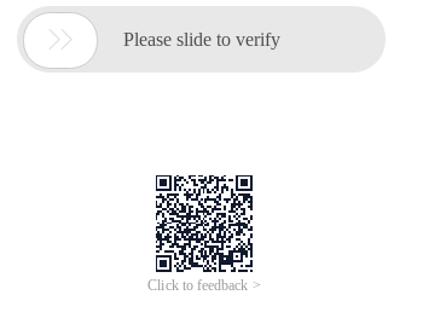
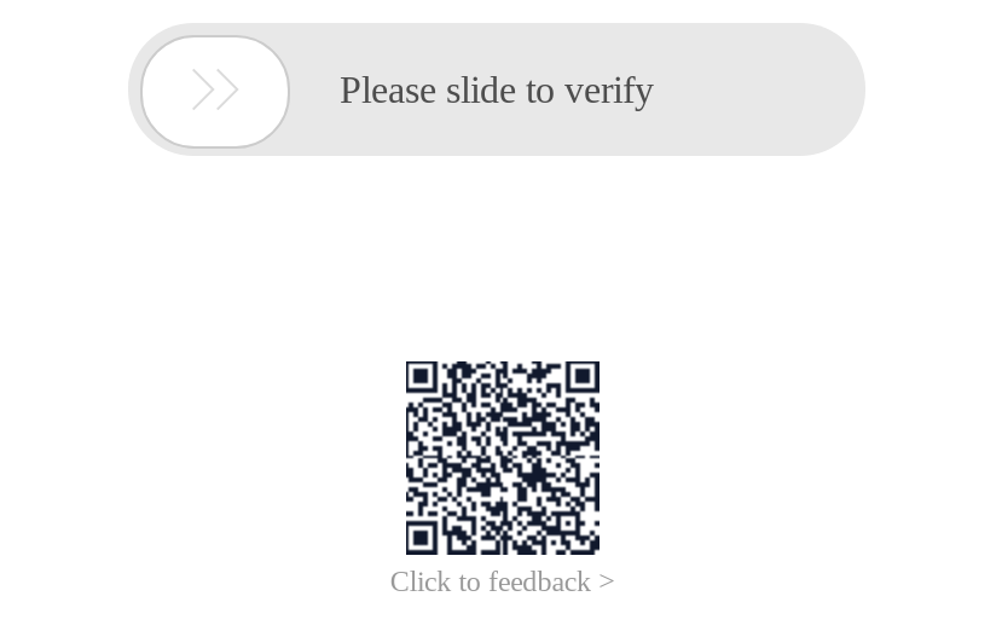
[156,174,254,273] [image] -> [404,359,602,557] [image]

